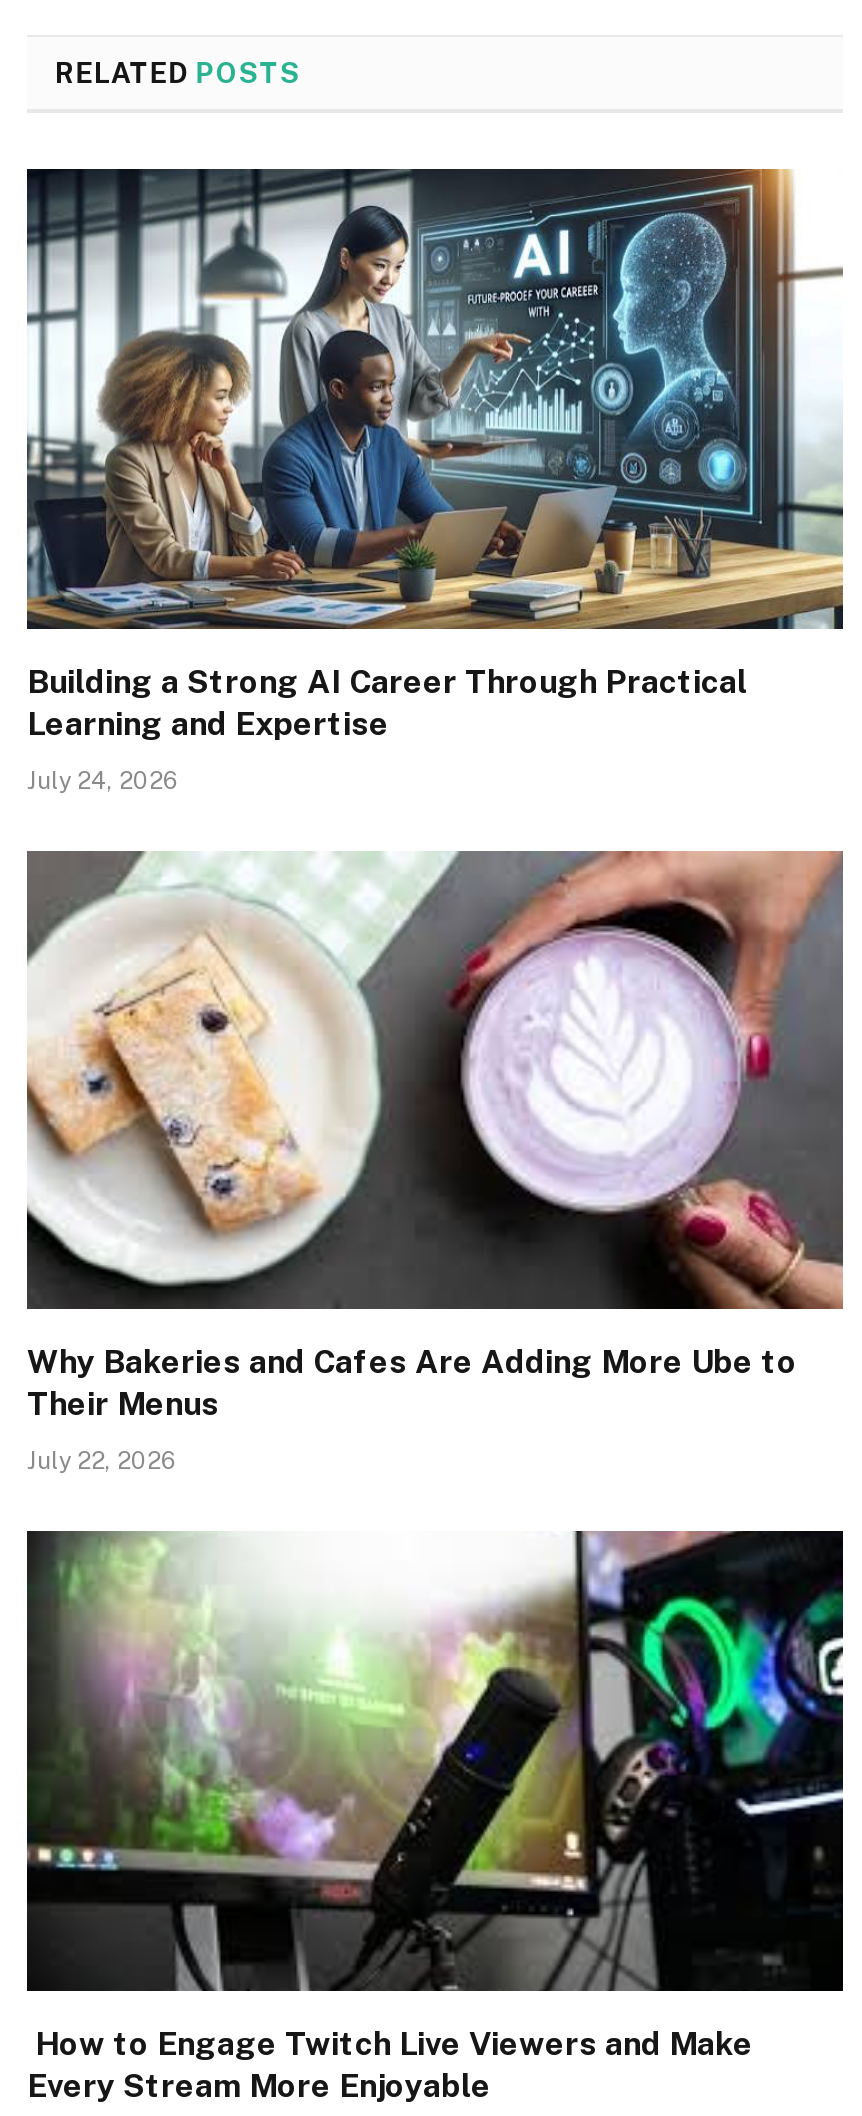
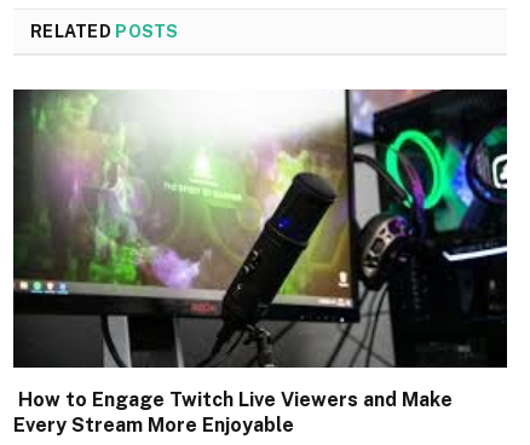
[25,167,845,794] [image] | Building a Strong AI Career Through Practical | Learning and Expertise | July 24, 2026 -> none
[25,849,845,1475] [image] | Why Bakeries and Cafes Are Adding More Ube to | Their Menus | July 22, 2026 -> none

